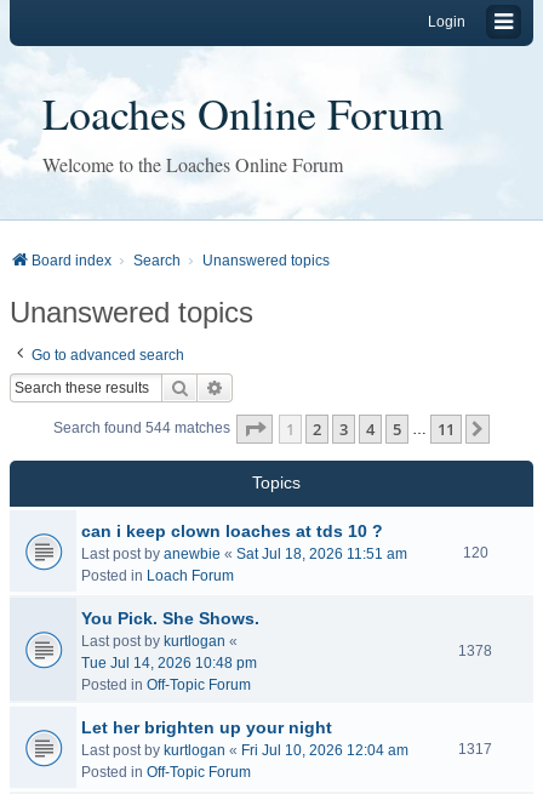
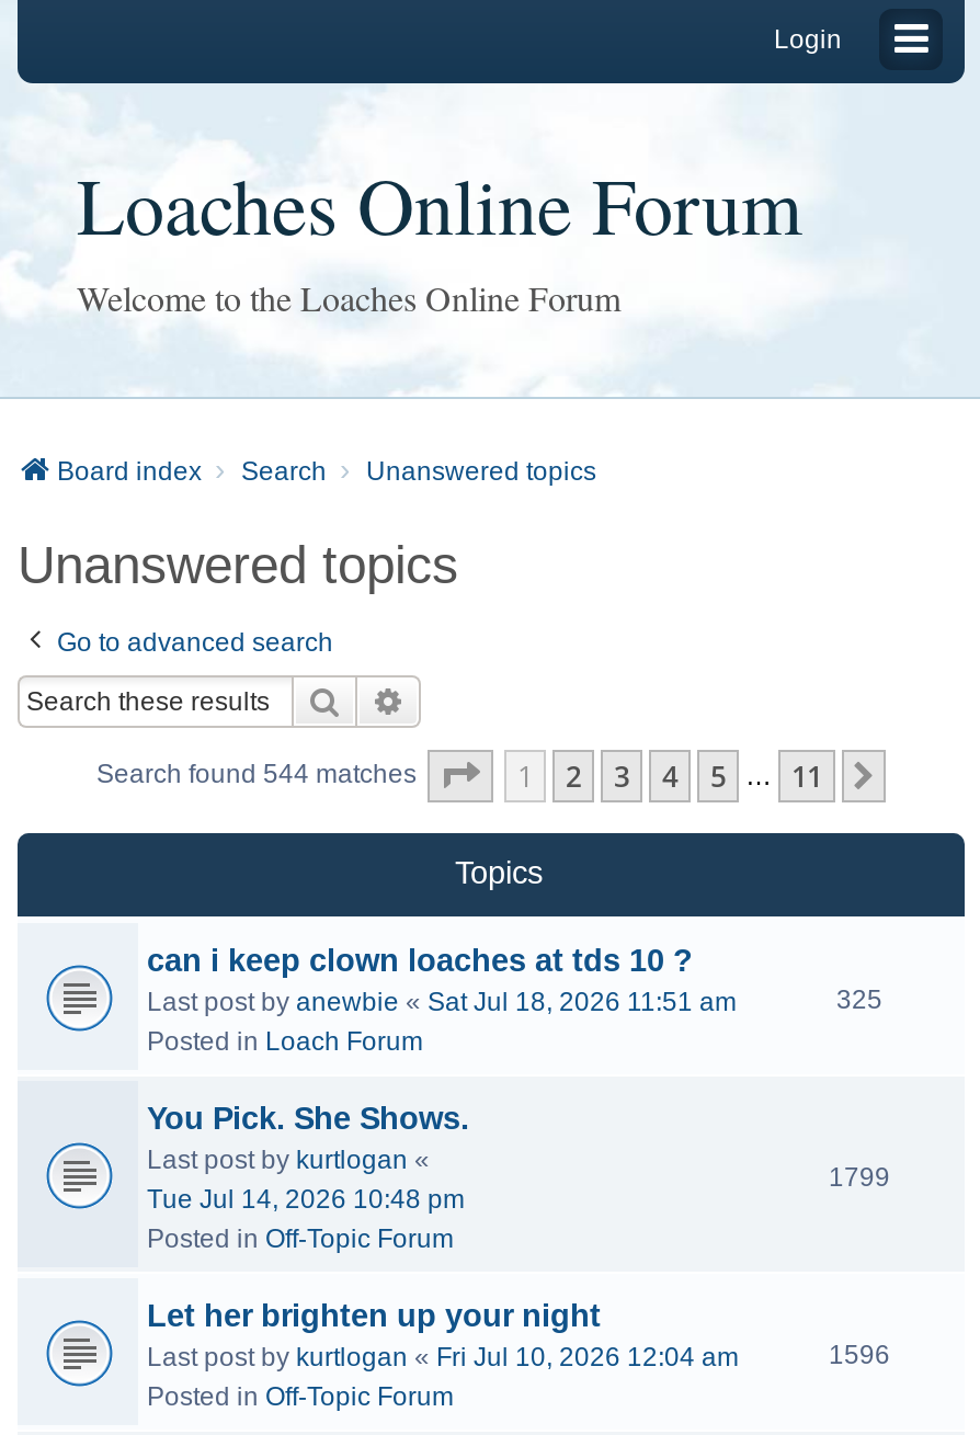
[462,544,488,561] 120 -> [836,984,882,1015] 325
[458,642,492,659] 1378 -> [829,1162,890,1193] 1799
[458,741,492,758] 1317 -> [829,1340,890,1370] 1596

